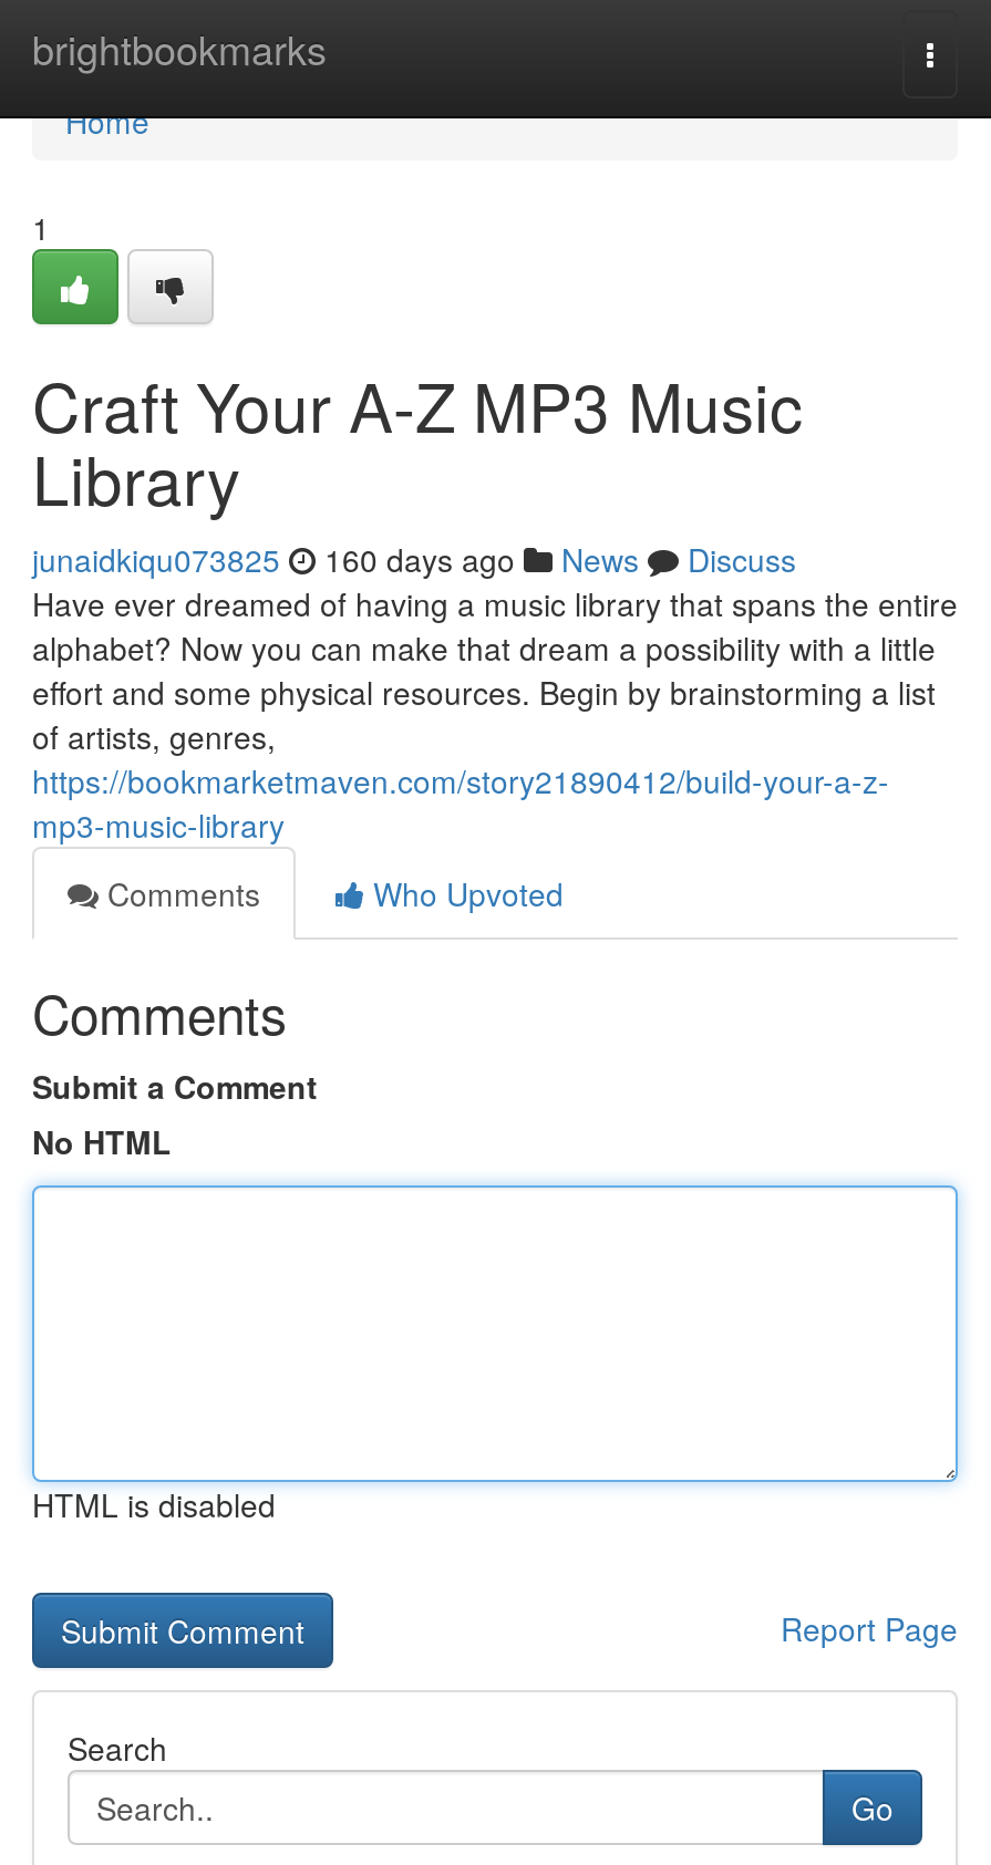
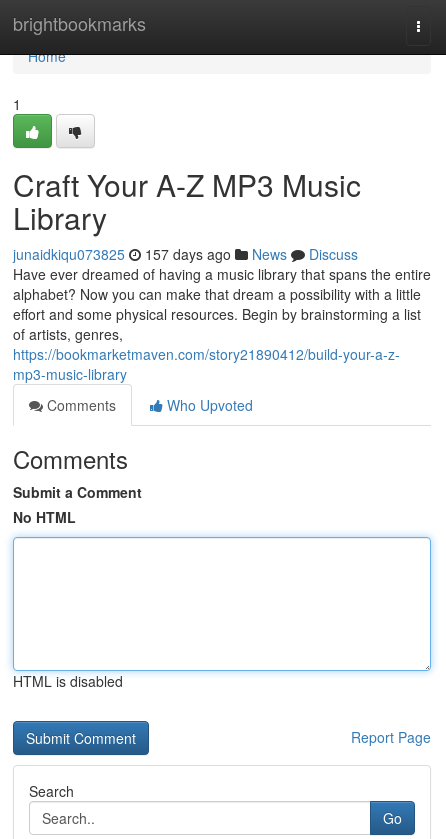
[32,537,796,581] junaidkiqu073825 160 days ago News Discuss -> [13,244,358,264] junaidkiqu073825 157 days ago News Discuss

